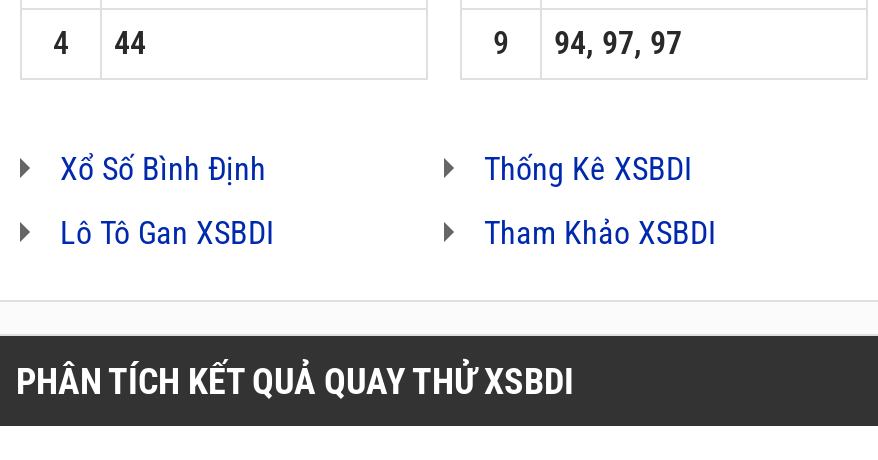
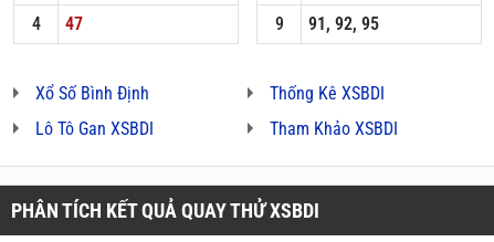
[53,24,146,62] 4 44 -> [31,13,83,34] 4 47
[493,24,682,62] 9 94, 97, 97 -> [275,13,379,34] 9 91, 92, 95

